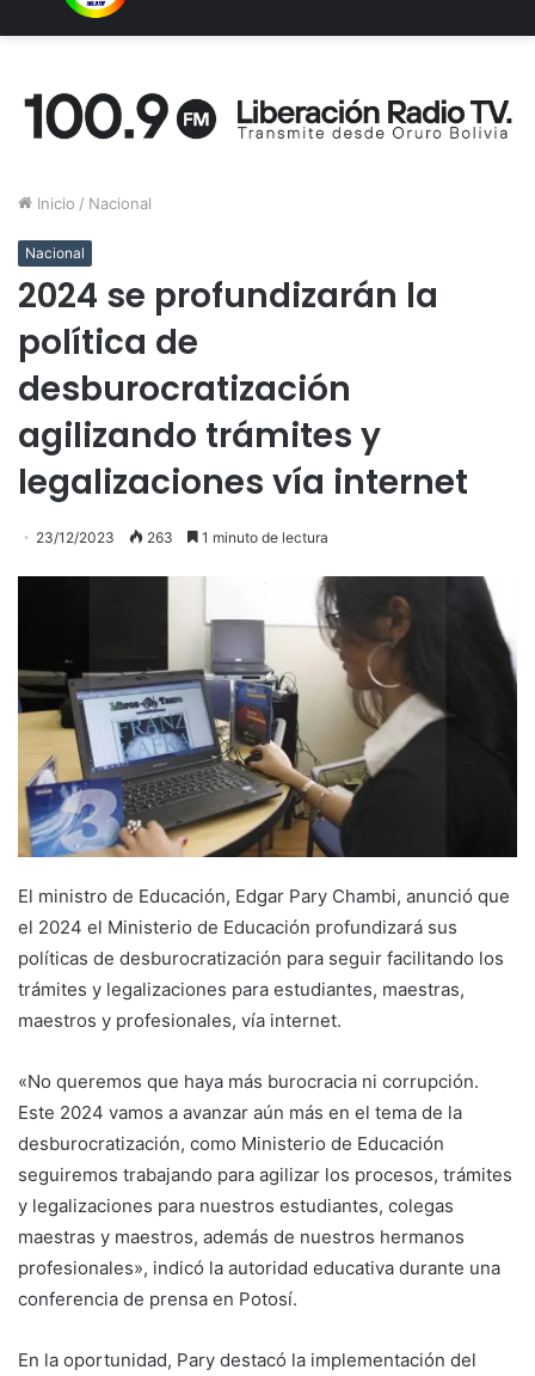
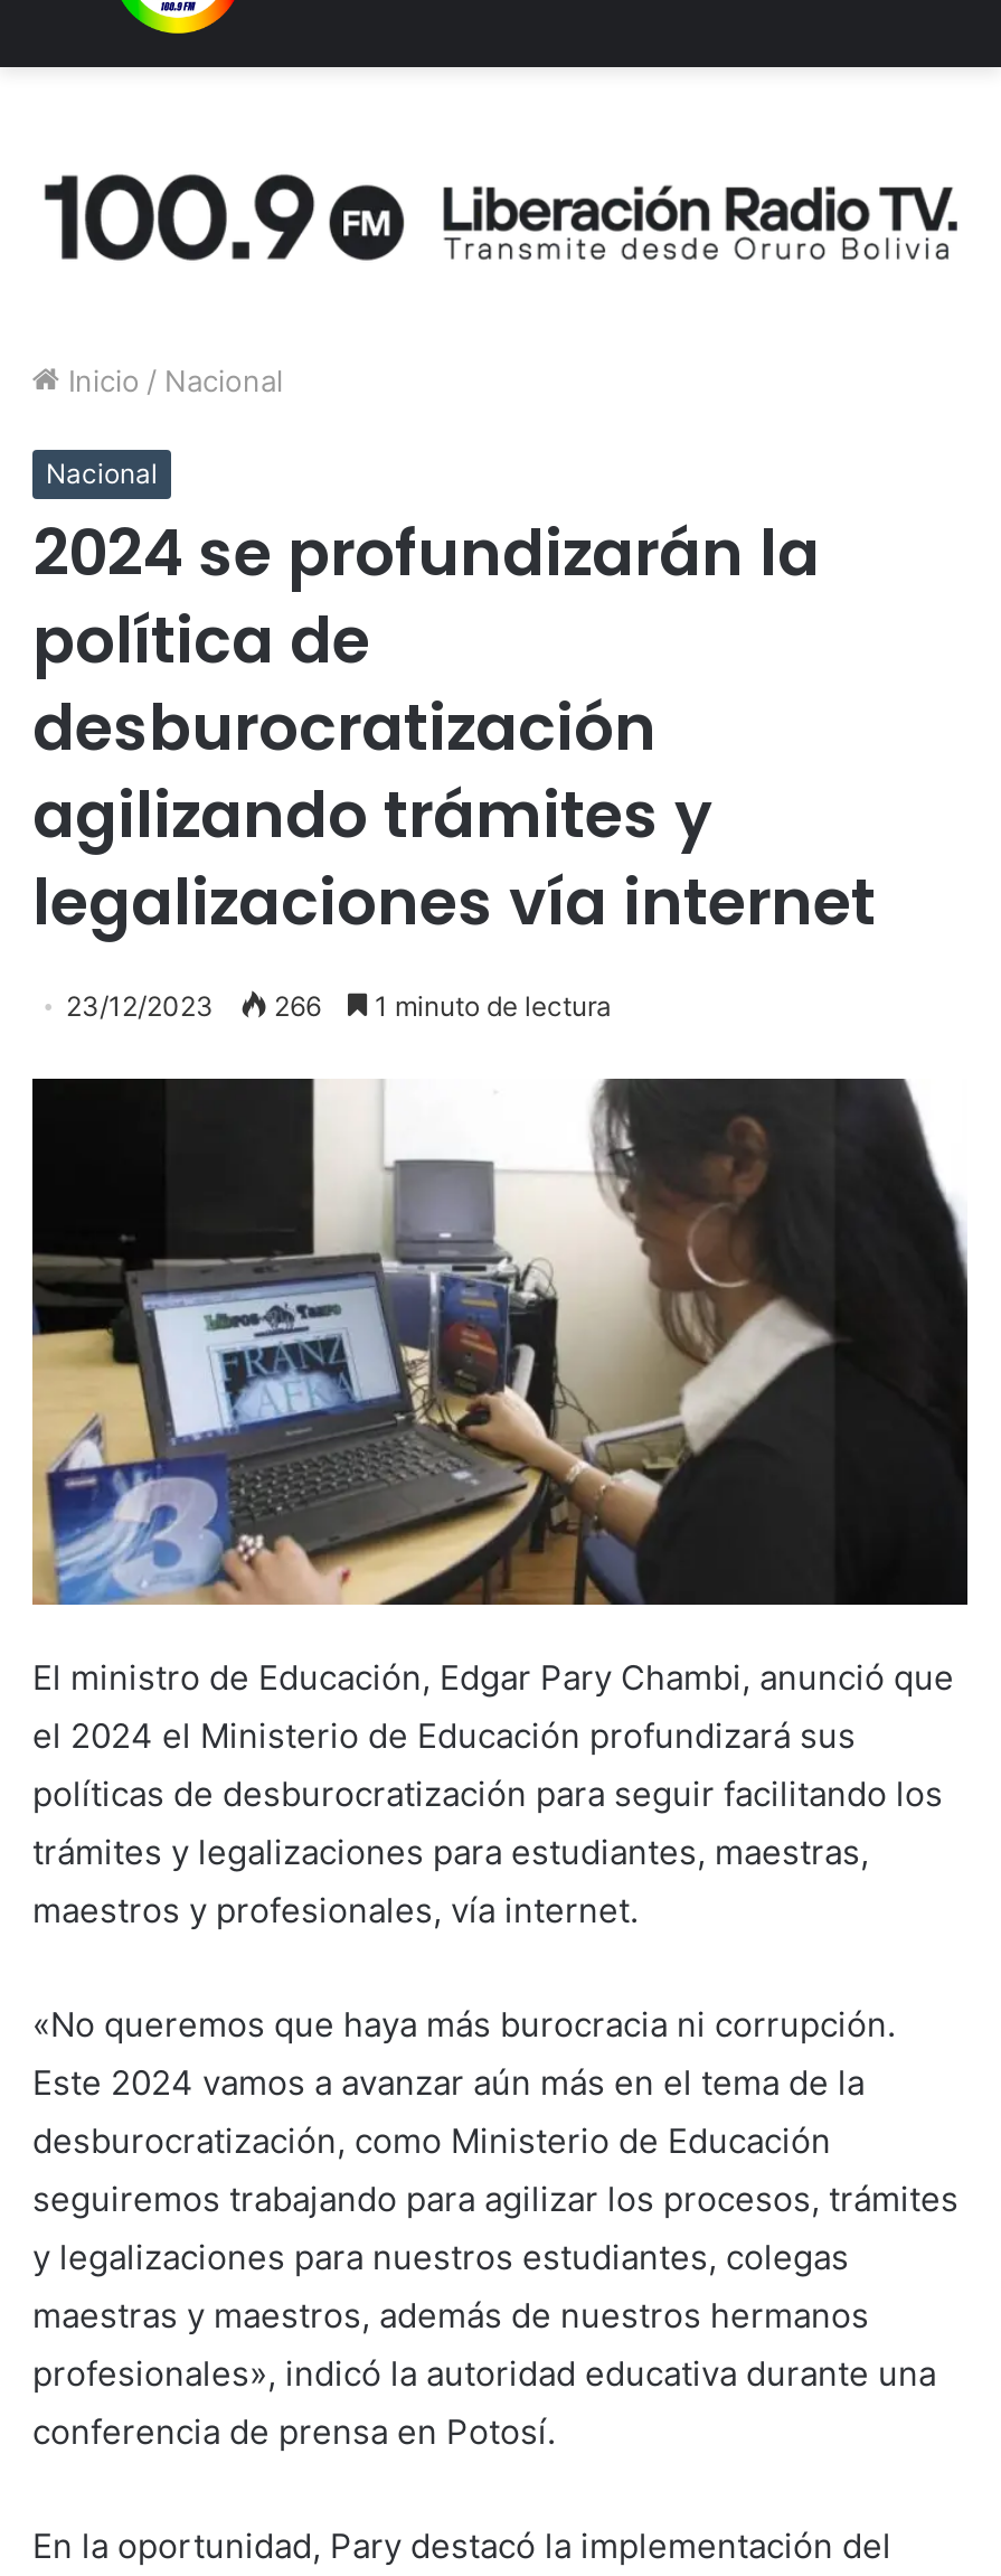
[36,528,328,546] 23/12/2023 263 1 minuto de lectura -> [66,988,612,1022] 23/12/2023 266 1 minuto de lectura

